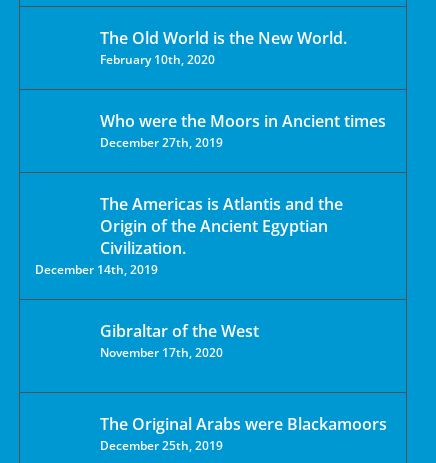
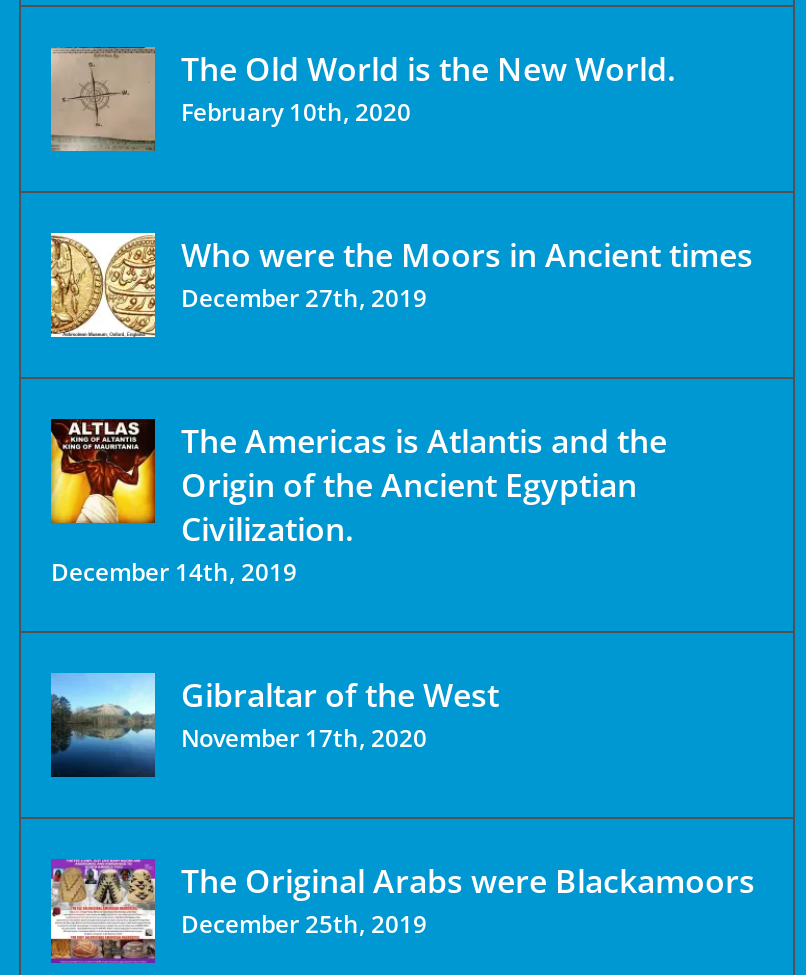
none -> [49,45,157,153] [image]
none -> [49,231,157,339] [image]
none -> [49,417,157,525] [image]
none -> [49,671,157,779] [image]
none -> [49,857,157,965] [image]

